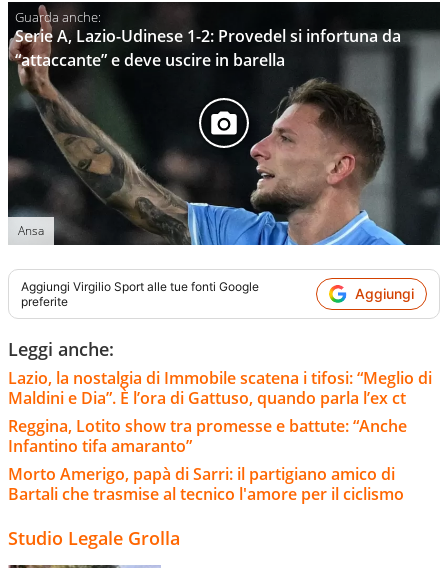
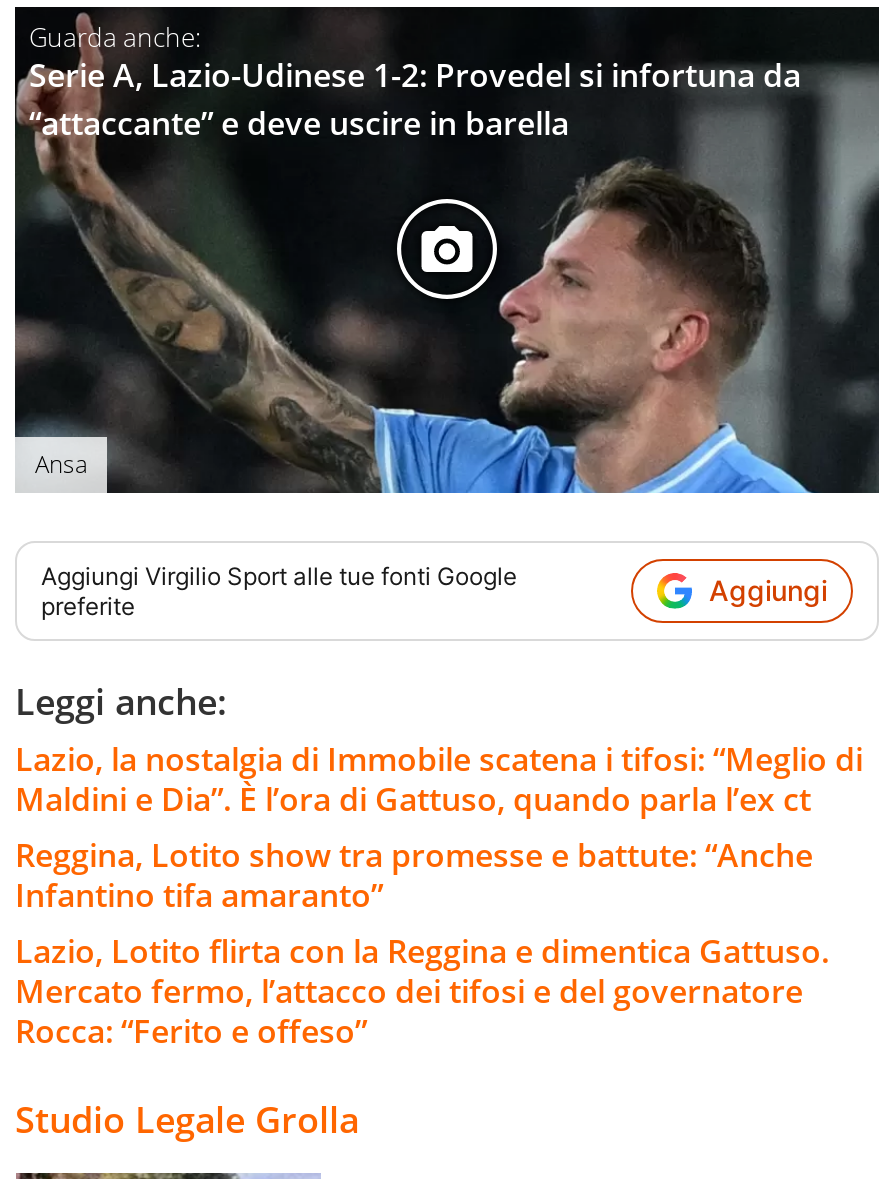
[8,463,404,505] Morto Amerigo, papà di Sarri: il partigiano amico di | Bartali che trasmise al tecnico l'amore per il ciclismo -> [15,929,829,1053] Lazio, Lotito flirta con la Reggina e dimentica Gattuso. | Mercato fermo, l’attacco dei tifosi e del governatore | Rocca: “Ferito e offeso”

